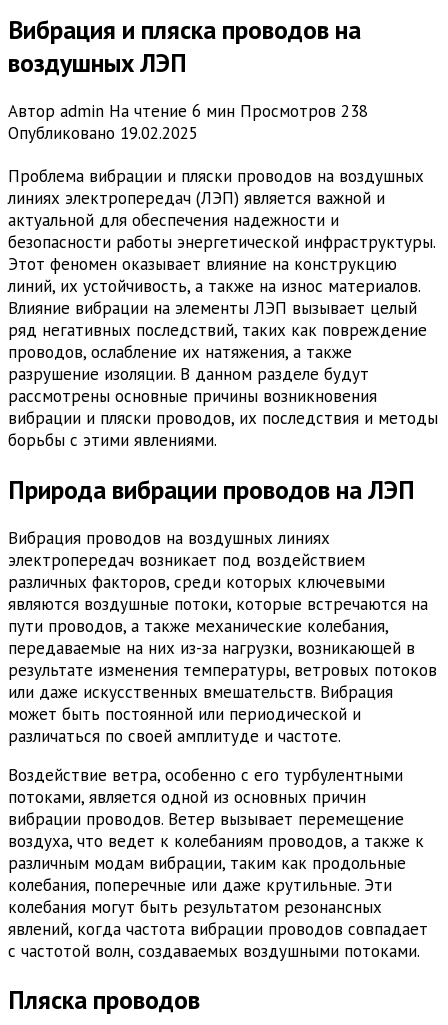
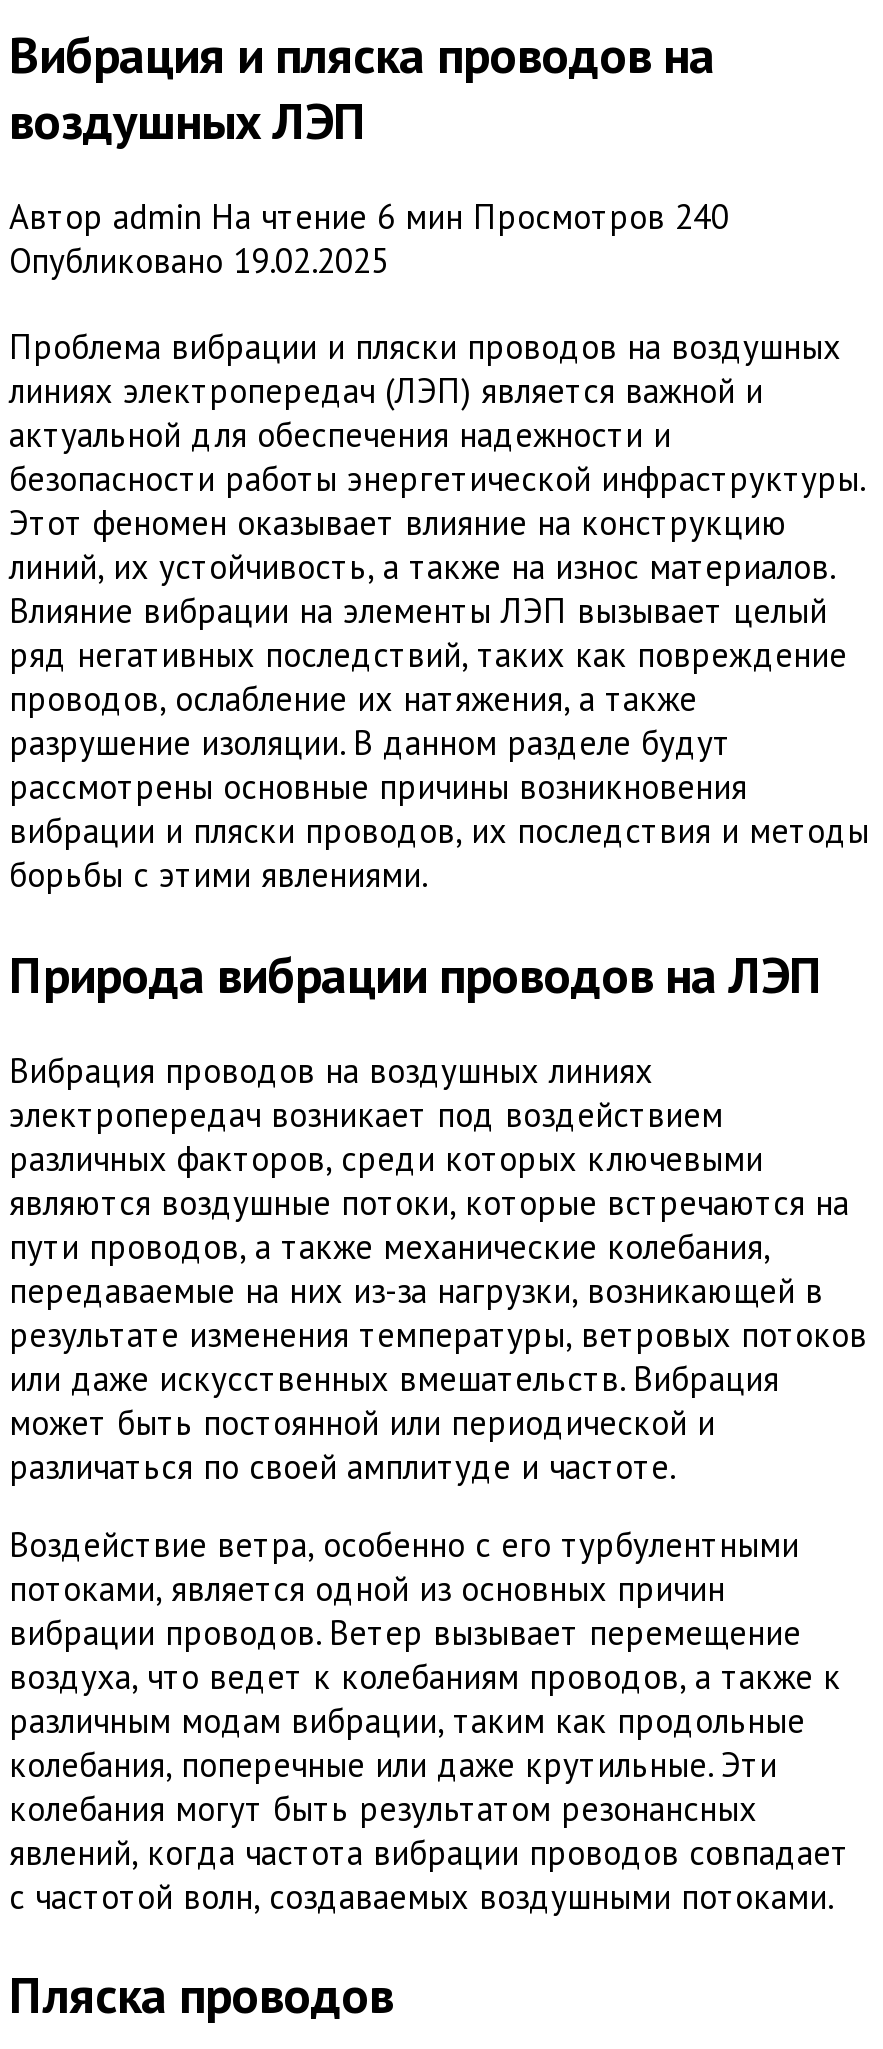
[8,100,368,122] Автор admin На чтение 6 мин Просмотров 238 -> [9,196,729,240] Автор admin На чтение 6 мин Просмотров 240

